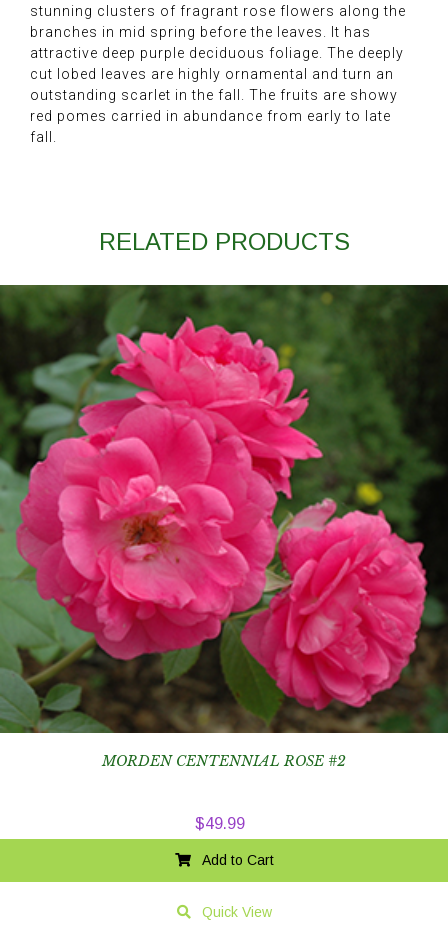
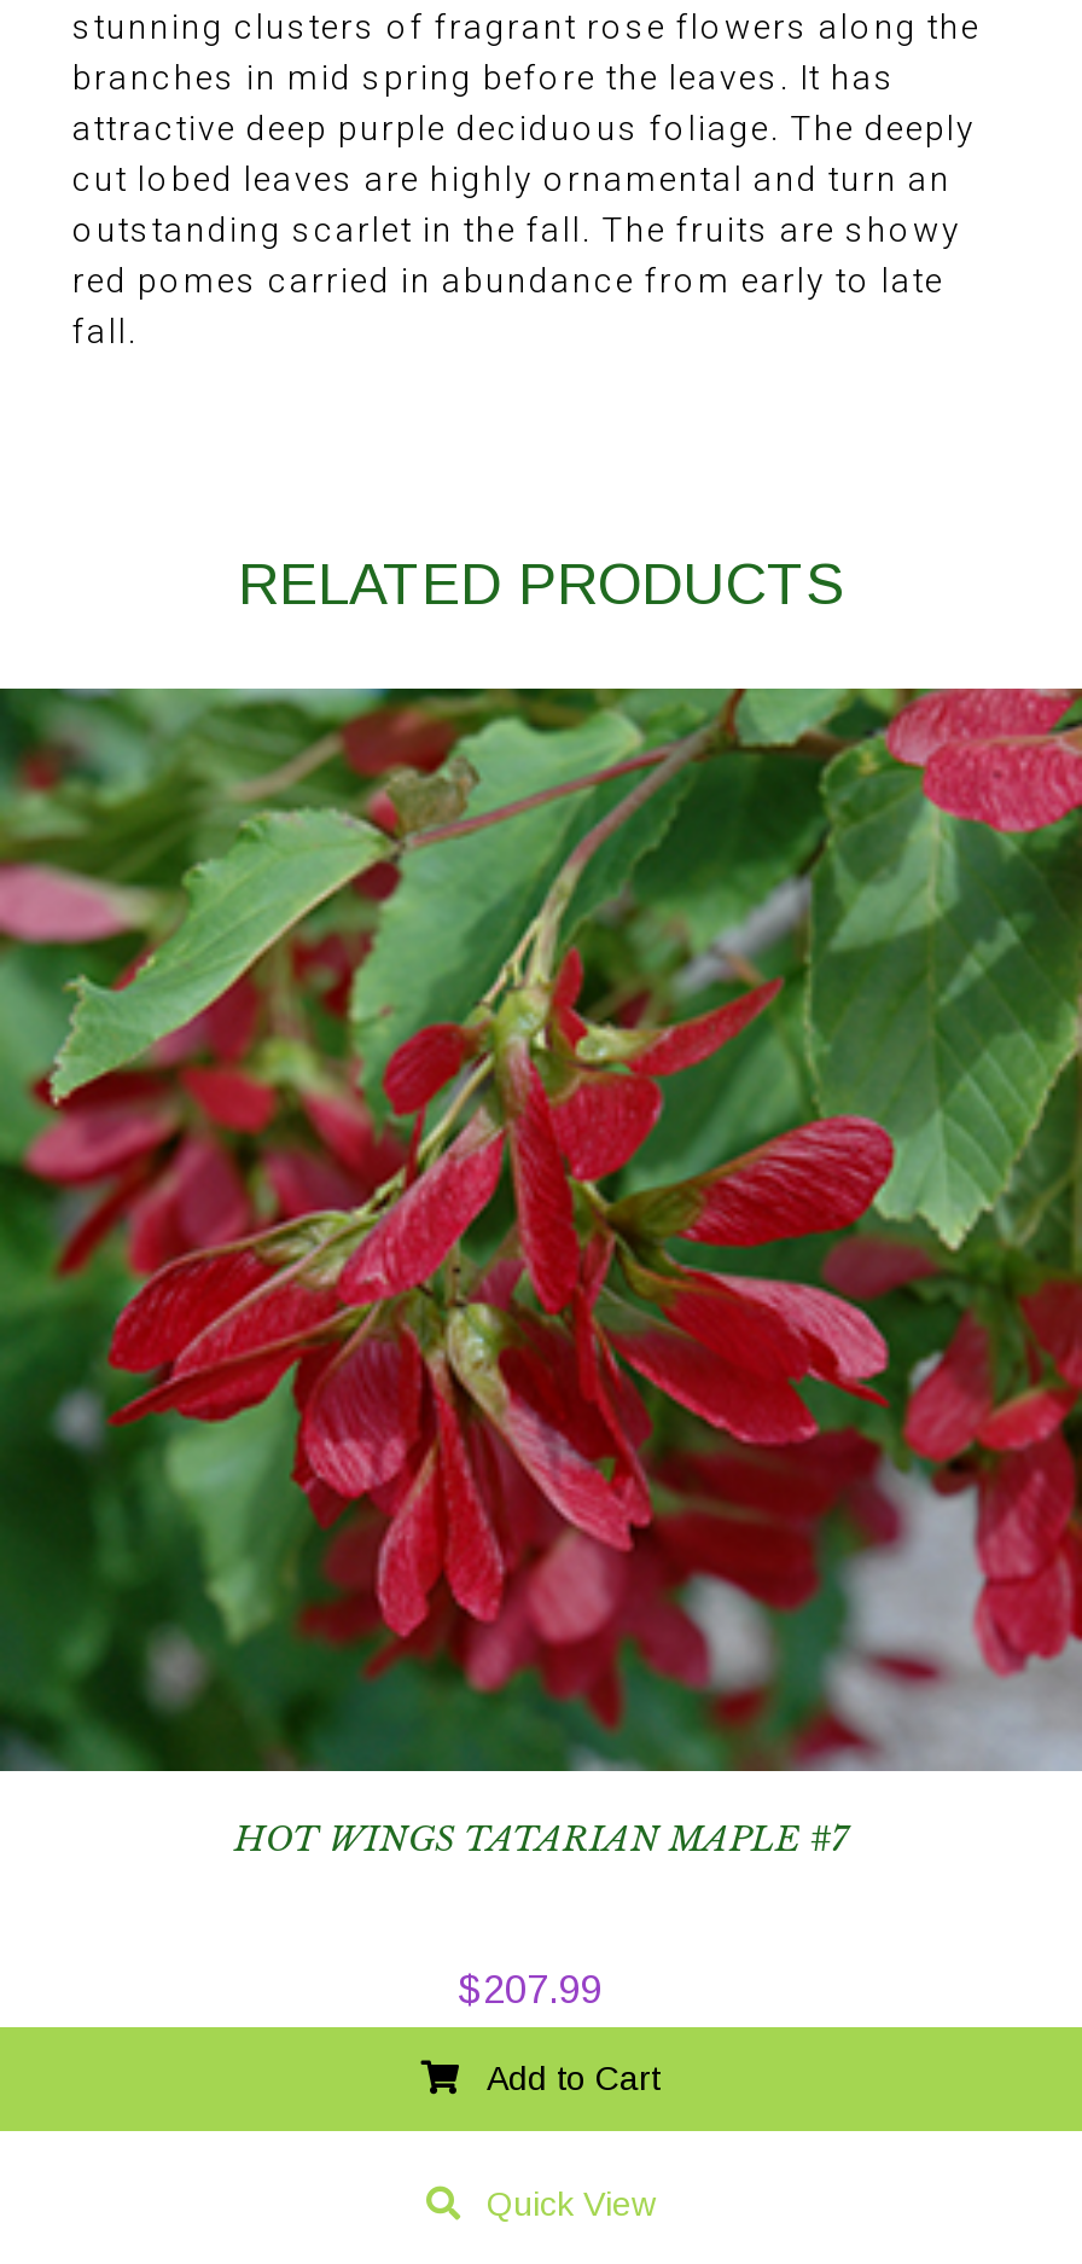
[3,284,445,770] [image] | MORDEN CENTENNIAL ROSE #2 -> [7,686,1075,1862] [image] | HOT WINGS TATARIAN MAPLE #7
[194,814,244,832] $49.99 -> [459,1968,601,2012] $207.99

